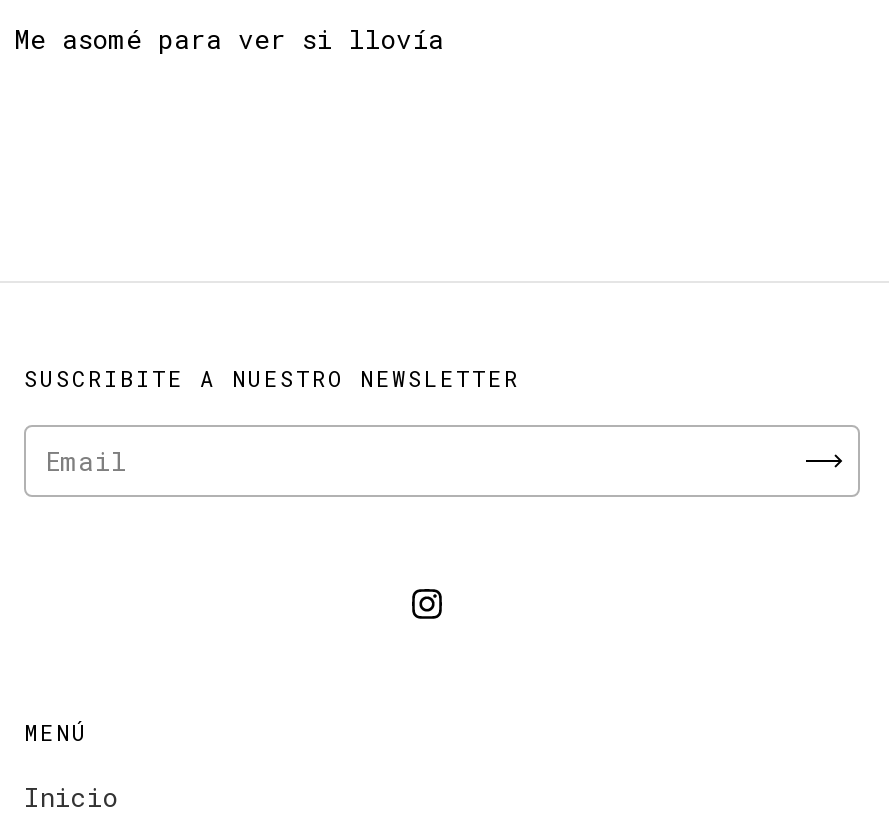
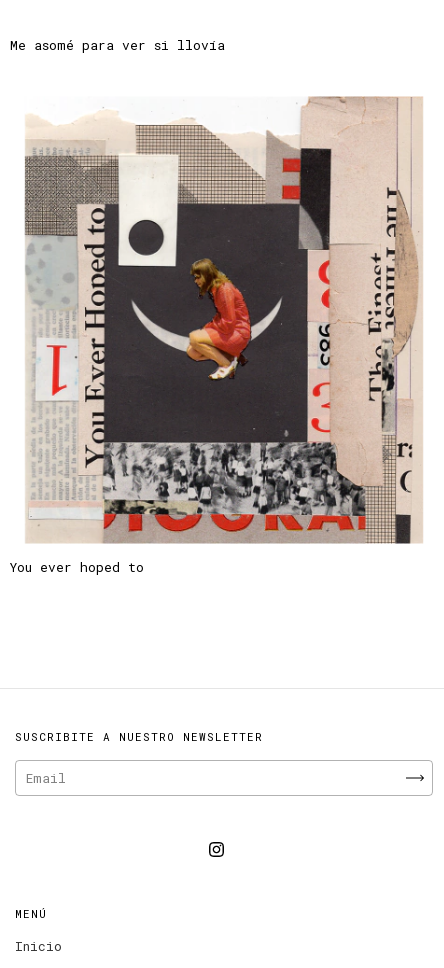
none -> [10,95,423,576] [image] | You ever hoped to

